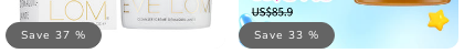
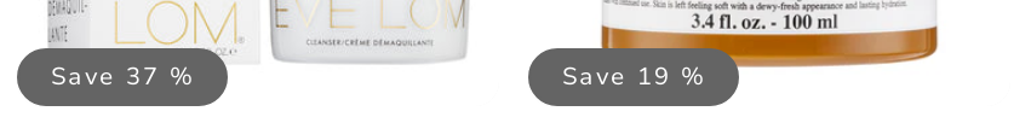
[254,28,319,43] Save 33 % -> [562,60,705,94] Save 19 %

